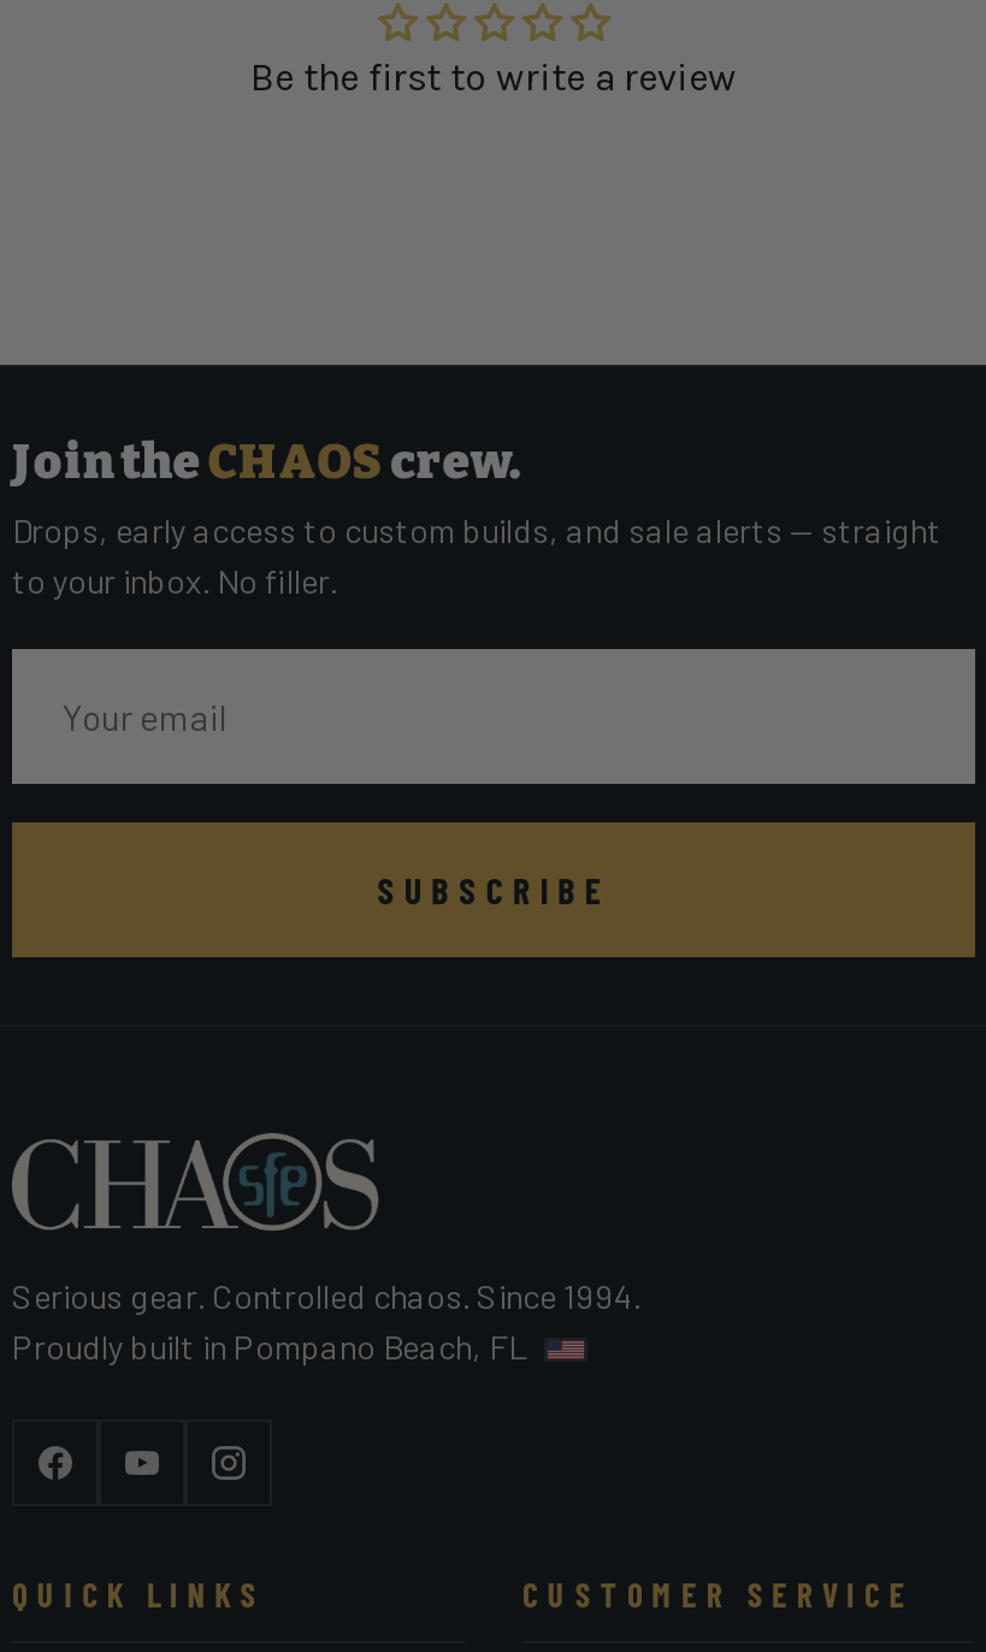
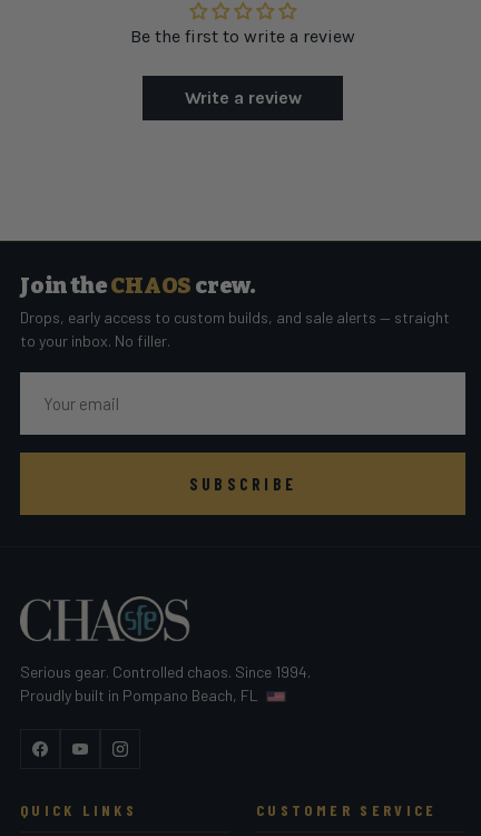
none -> [184,87,301,108] Write a review

